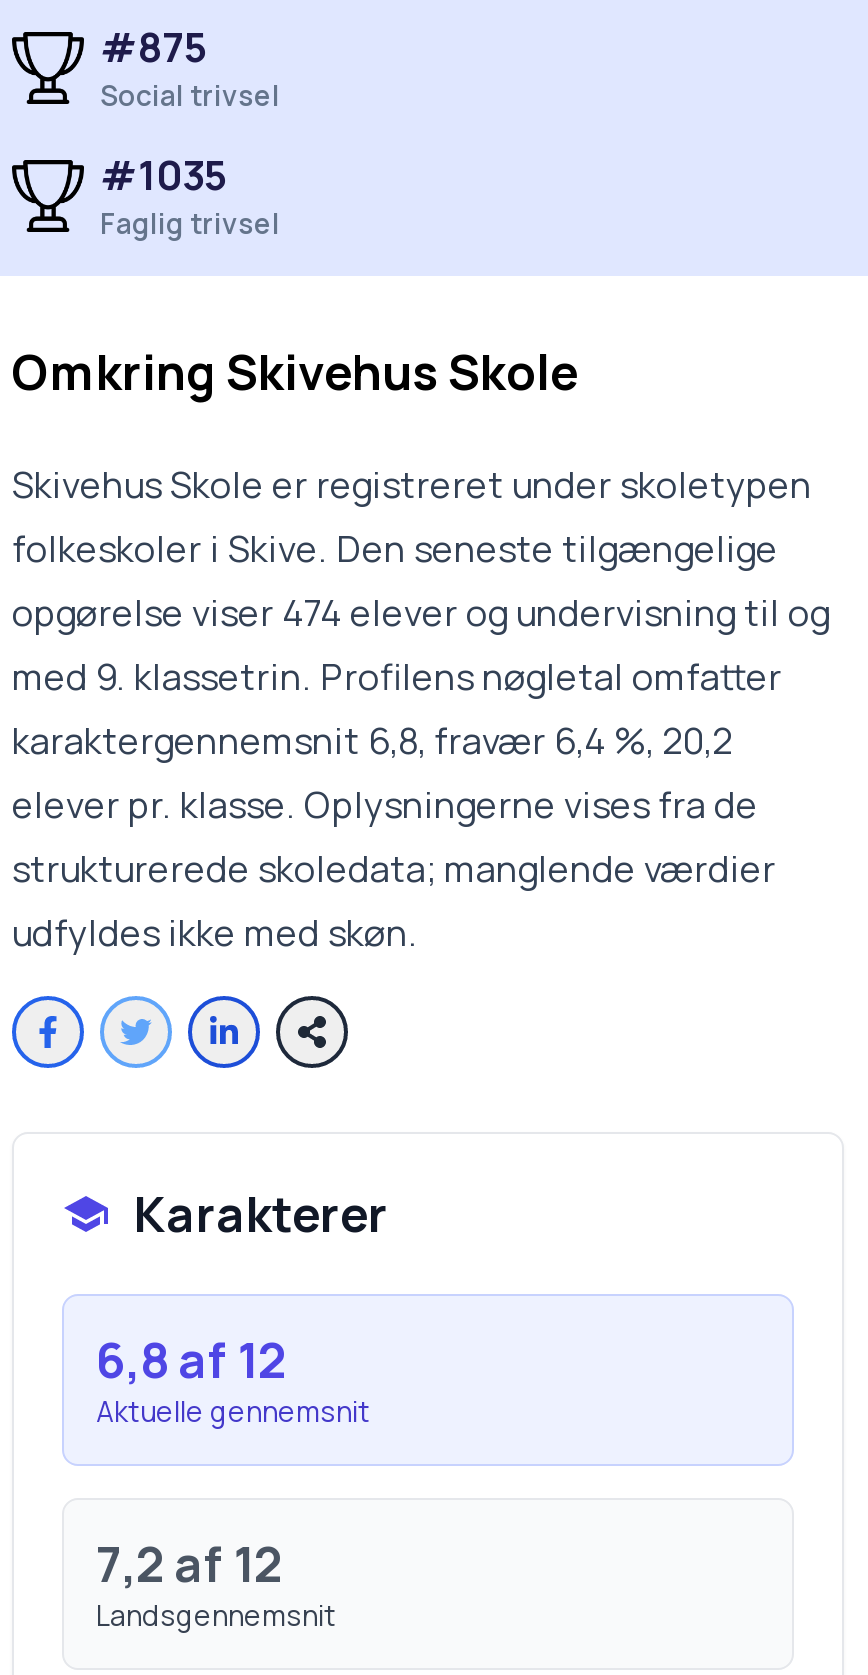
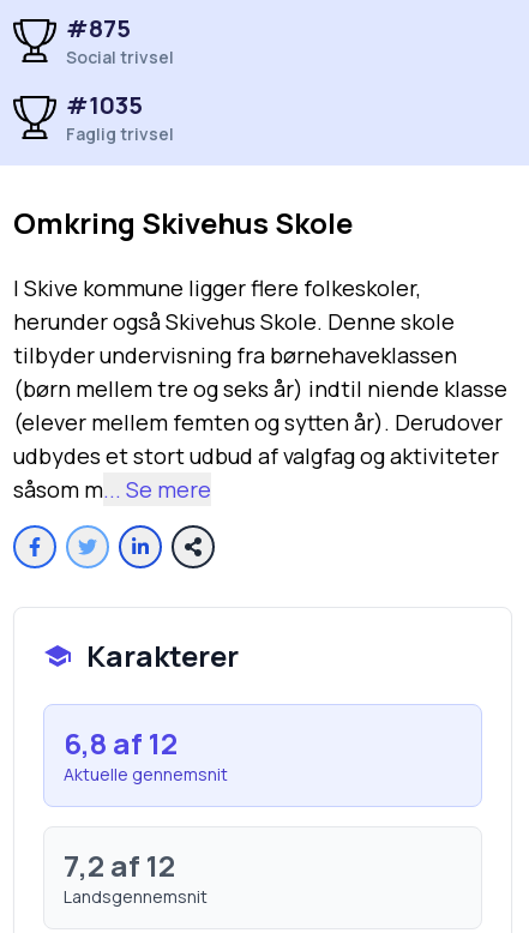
[12,460,830,956] Skivehus Skole er registreret under skoletypen | folkeskoler i Skive. Den seneste tilgængelige | opgørelse viser 474 elever og undervisning til og | med 9. klassetrin. Profilens nøgletal omfatter | karaktergennemsnit 6,8, fravær 6,4 %, 20,2 | elever pr. klasse. Oplysningerne vises fra de | strukturerede skoledata; manglende værdier | udfyldes ikke med skøn. -> [13,273,507,504] I Skive kommune ligger flere folkeskoler, | herunder også Skivehus Skole. Denne skole | tilbyder undervisning fra børnehaveklassen | (børn mellem tre og seks år) indtil niende klasse | (elever mellem femten og sytten år). Derudover | udbydes et stort udbud af valgfag og aktiviteter | såsom m... Se mere

